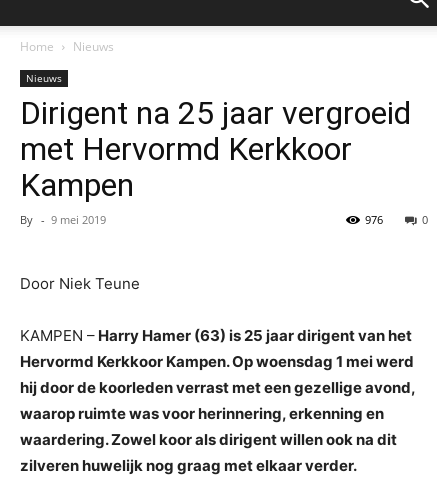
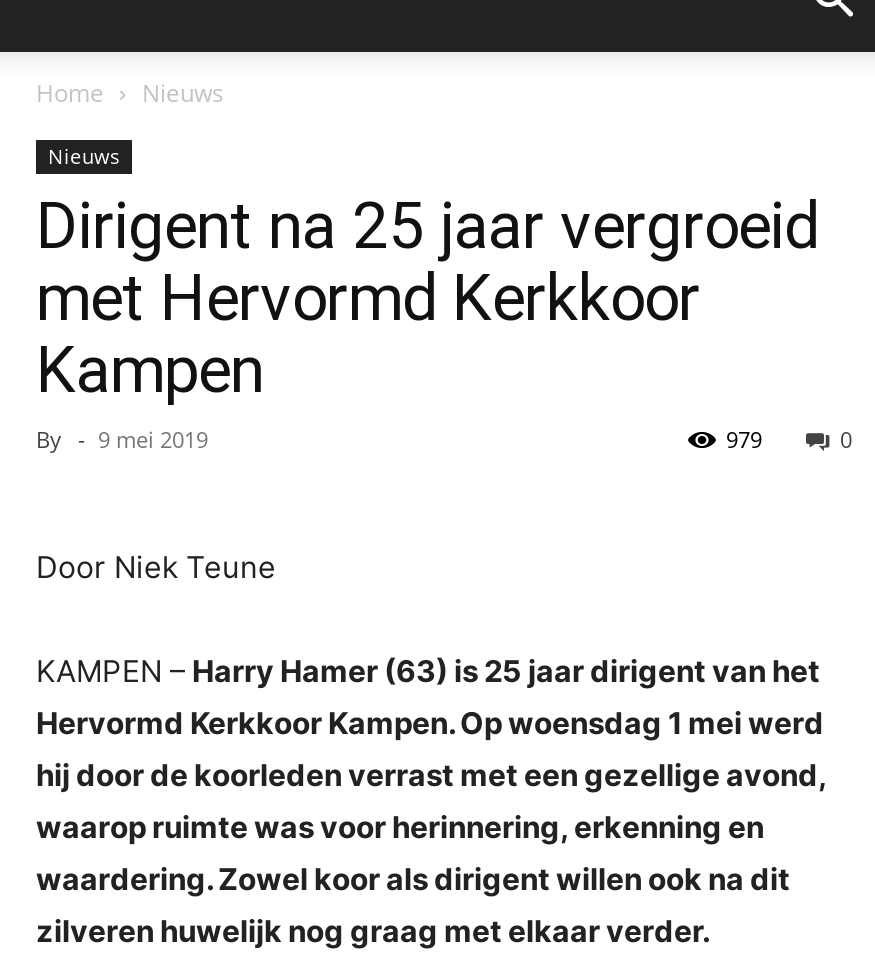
[365,212,383,227] 976 -> [726,424,762,454] 979

